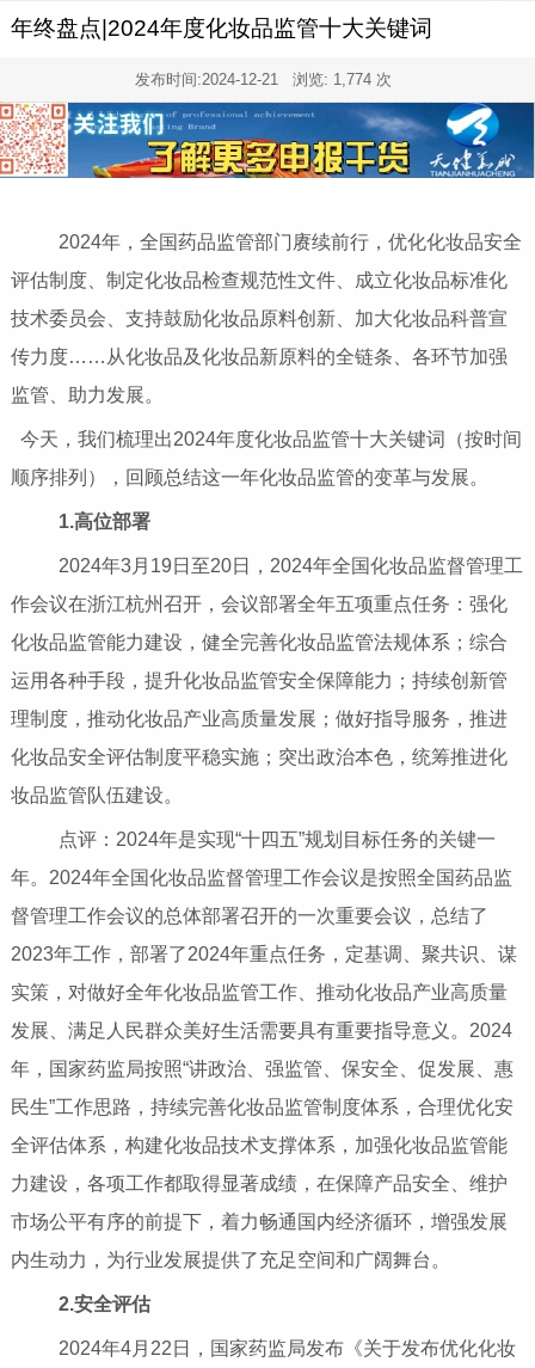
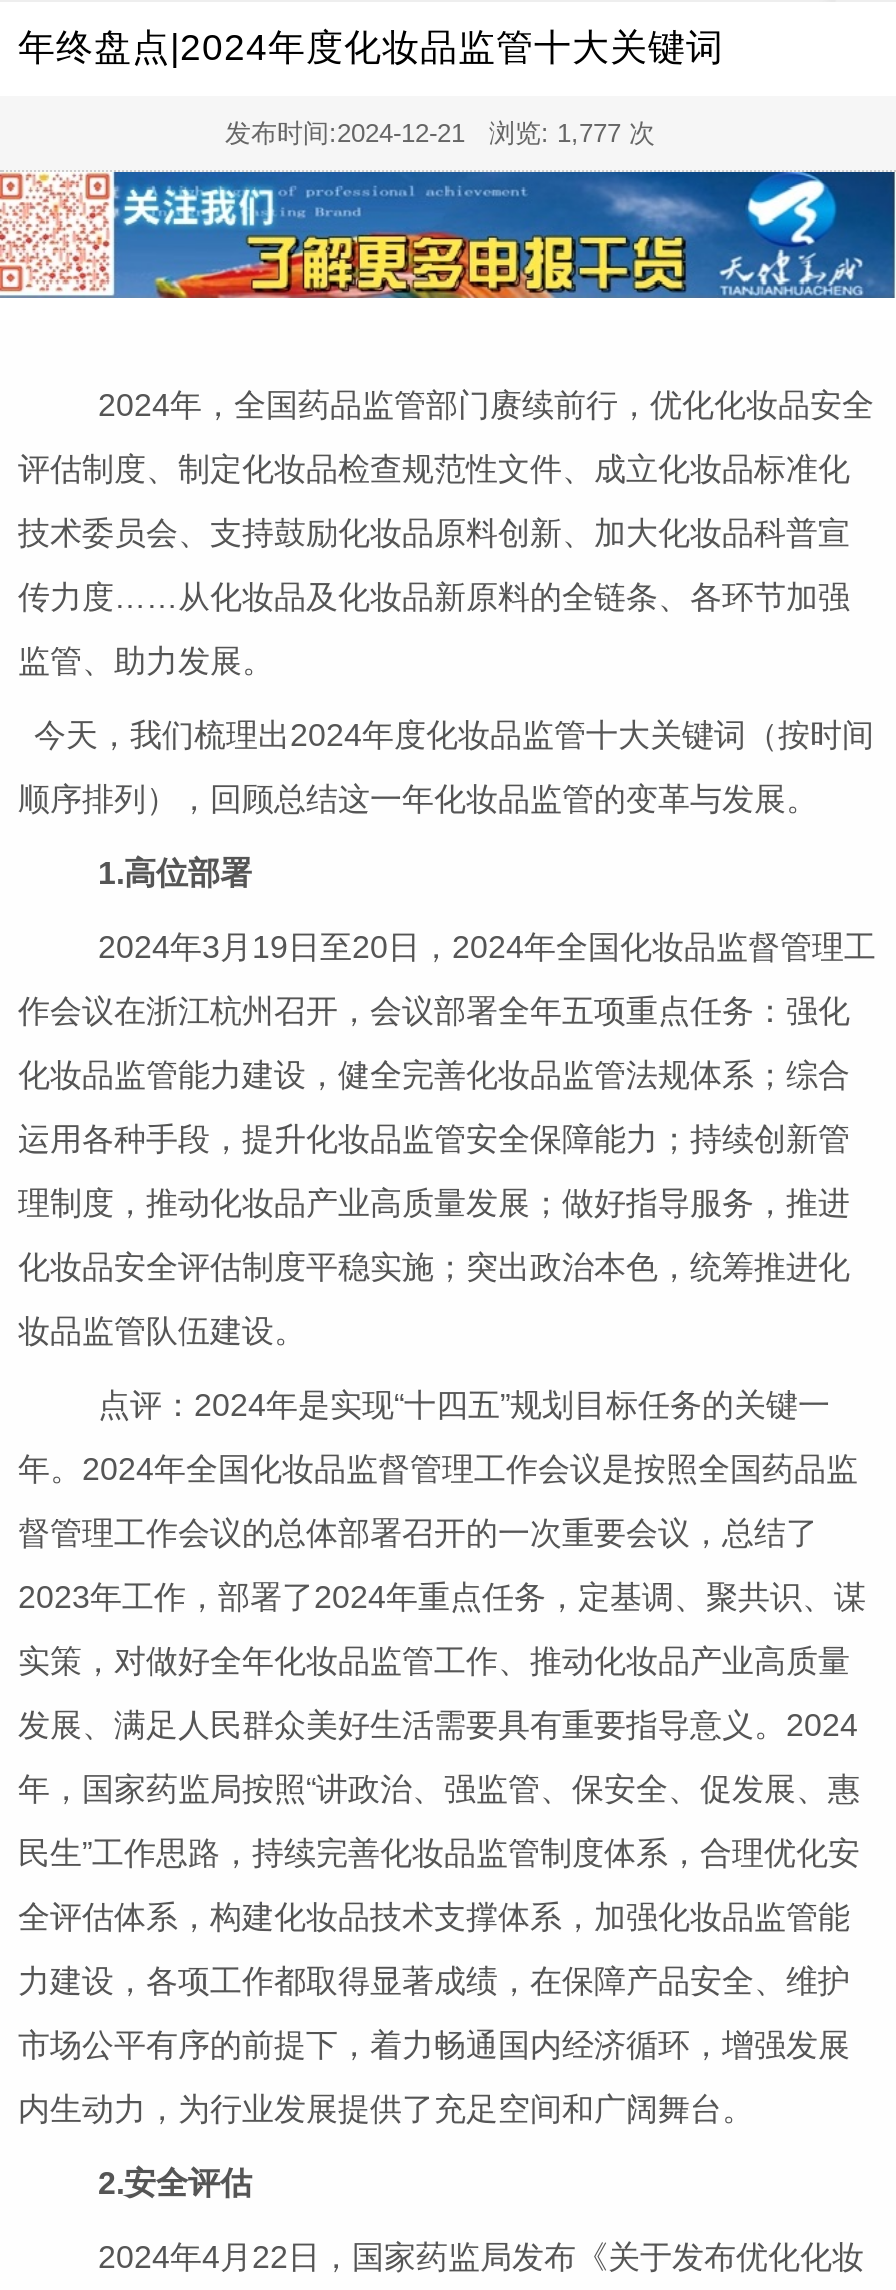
[134,70,401,88] 发布时间:2024-12-21浏览: 1,774 次 -> [225,117,671,147] 发布时间:2024-12-21浏览: 1,777 次

